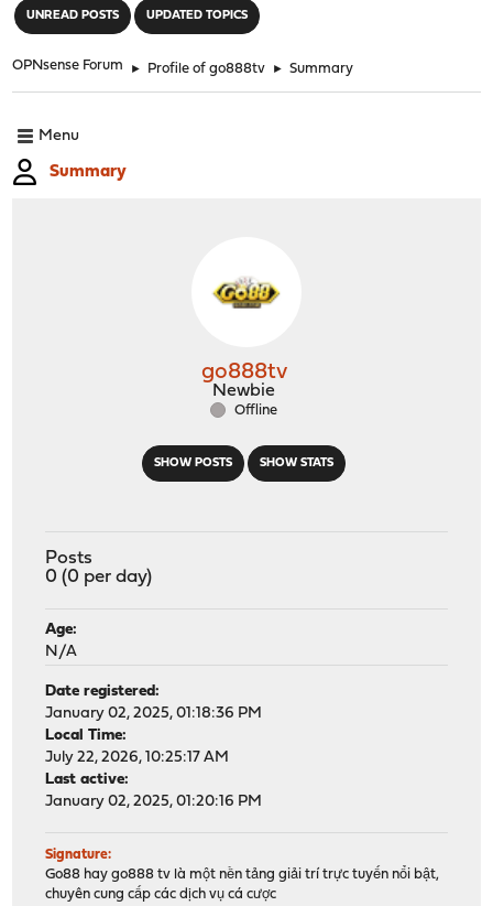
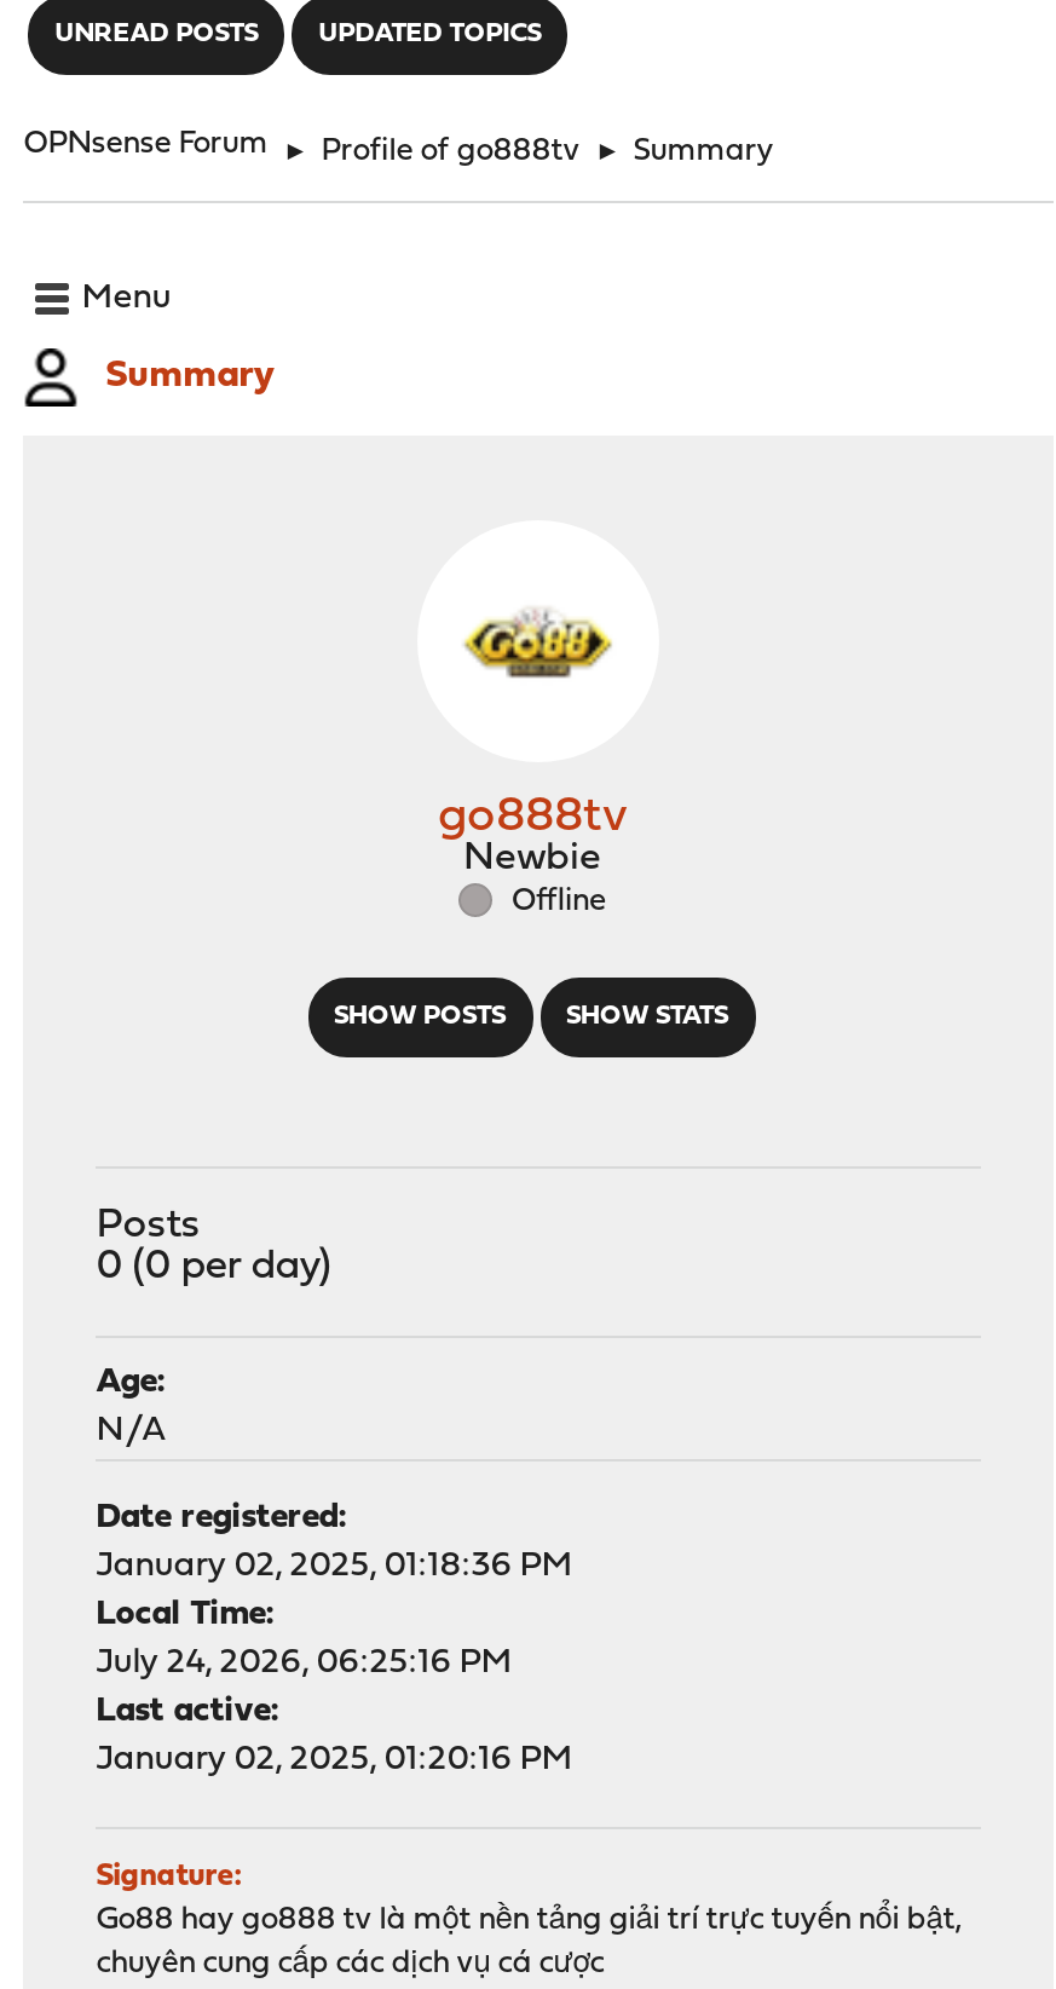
[45,749,229,766] July 22, 2026, 10:25:17 AM -> [96,1645,512,1681] July 24, 2026, 06:25:16 PM

